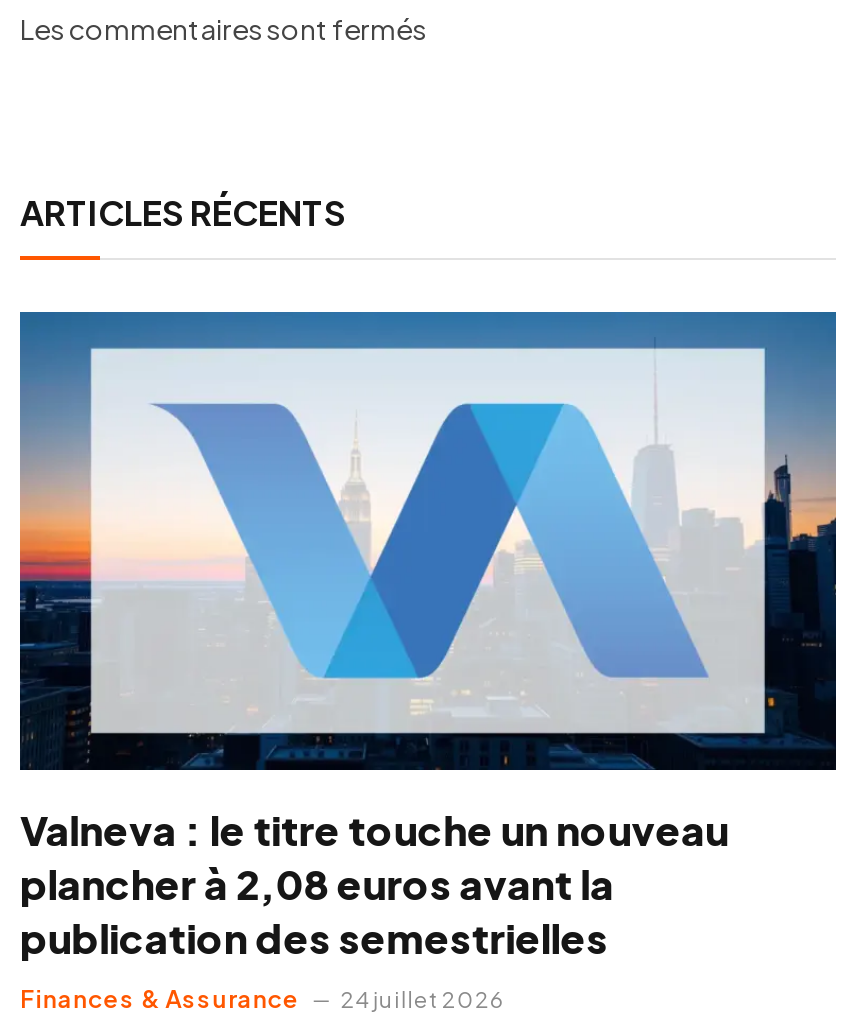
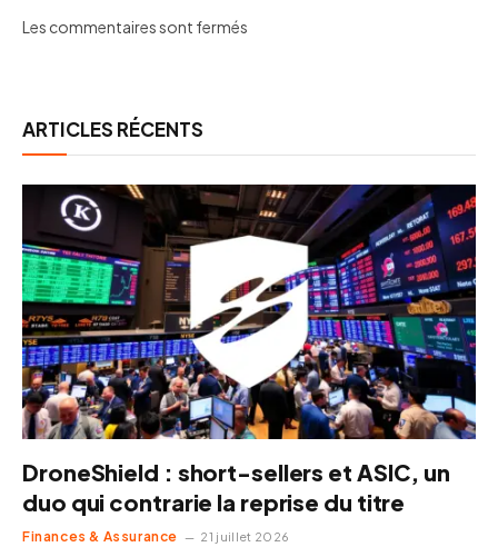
[18,310,838,963] [image] | Valneva : le titre touche un nouveau | plancher à 2,08 euros avant la | publication des semestrielles -> [21,183,477,516] [image] | DroneShield : short-sellers et ASIC, un | duo qui contrarie la reprise du titre
[20,985,505,1015] Finances & Assurance 24 juillet 2026 -> [22,528,289,545] Finances & Assurance 21 juillet 2026

